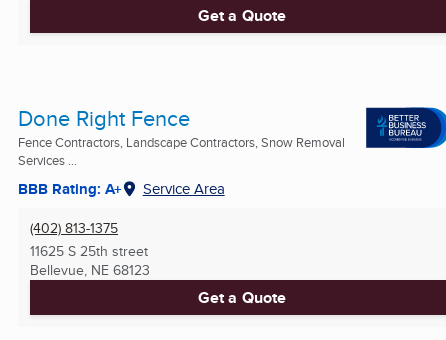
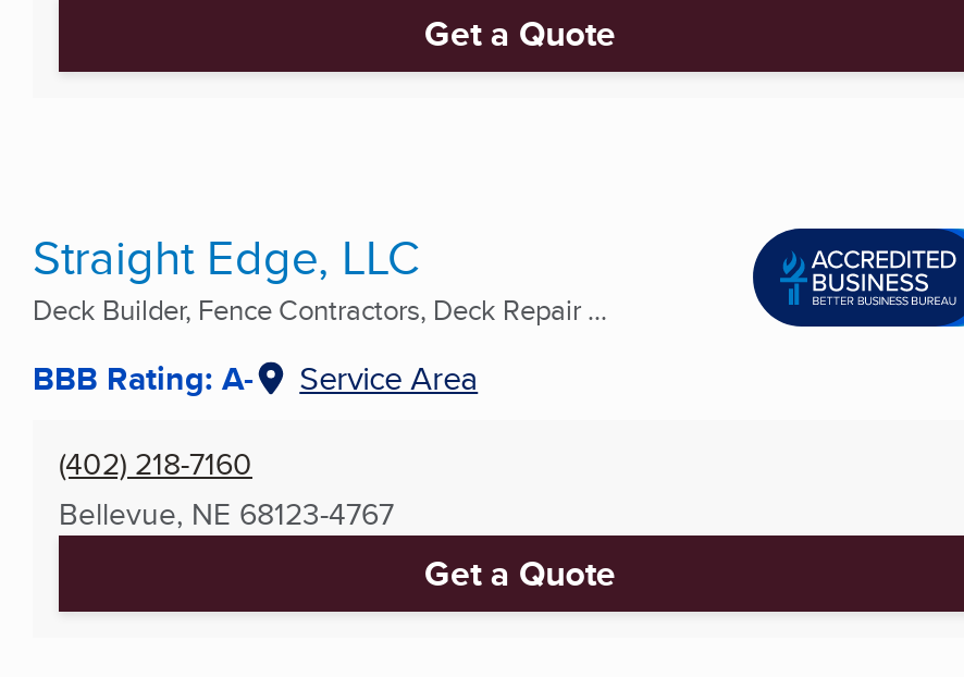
[18,102,345,200] Done Right Fence | Fence Contractors, Landscape Contractors, Snow Removal | Services ... | BBB Rating: A+ -> [33,222,607,402] Straight Edge, LLC | Deck Builder, Fence Contractors, Deck Repair ... | BBB Rating: A-
[357,106,443,150] [image] -> [766,226,957,329] [image]
[30,218,150,280] (402) 813-1375 | 11625 S 25th street | Bellevue, NE 68123 -> [59,442,394,535] (402) 218-7160 | Bellevue, NE 68123-4767

